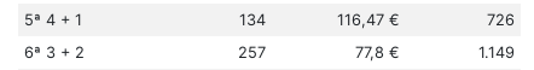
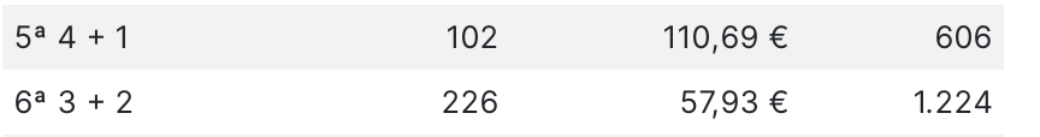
[239,11,266,29] 134 -> [446,19,499,55] 102
[337,11,400,29] 116,47 € -> [663,19,790,55] 110,69 €
[487,11,515,29] 726 -> [935,19,992,55] 606
[238,43,266,62] 257 -> [441,84,499,120] 226
[355,43,400,62] 77,8 € -> [679,84,790,120] 57,93 €
[479,43,515,62] 1.149 -> [913,84,992,120] 1.224

